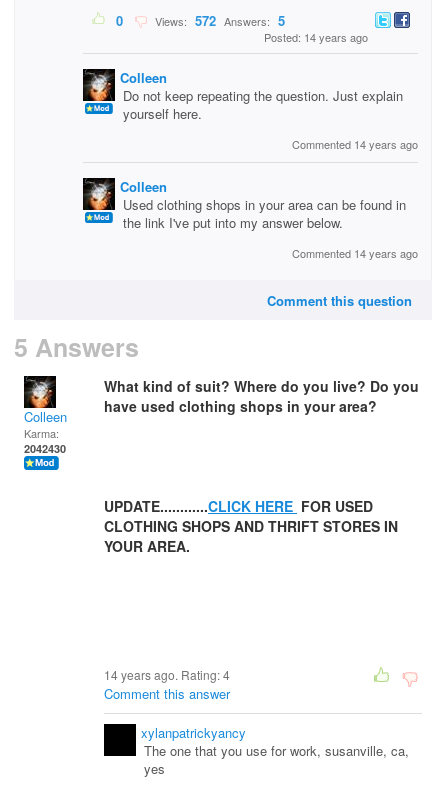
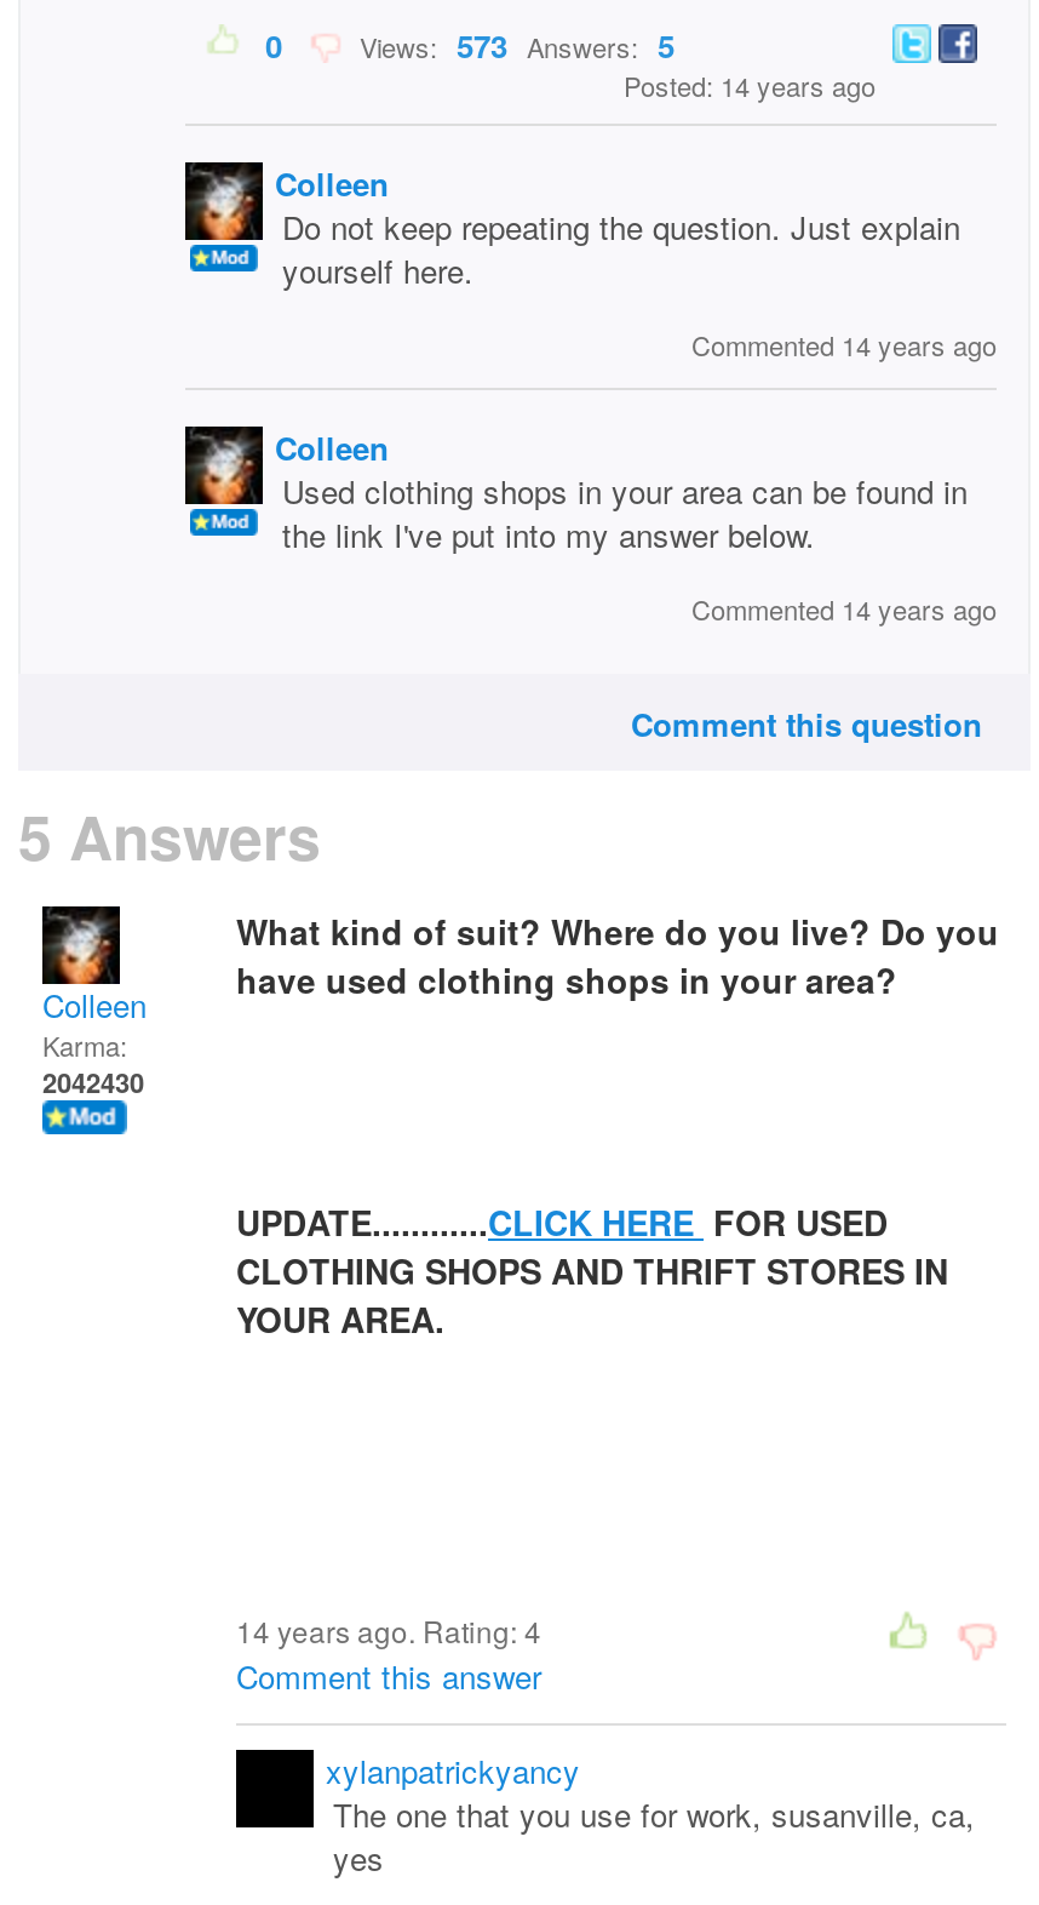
[149,11,285,30] Views: 572 Answers: 5 -> [345,22,675,68] Views: 573 Answers: 5

